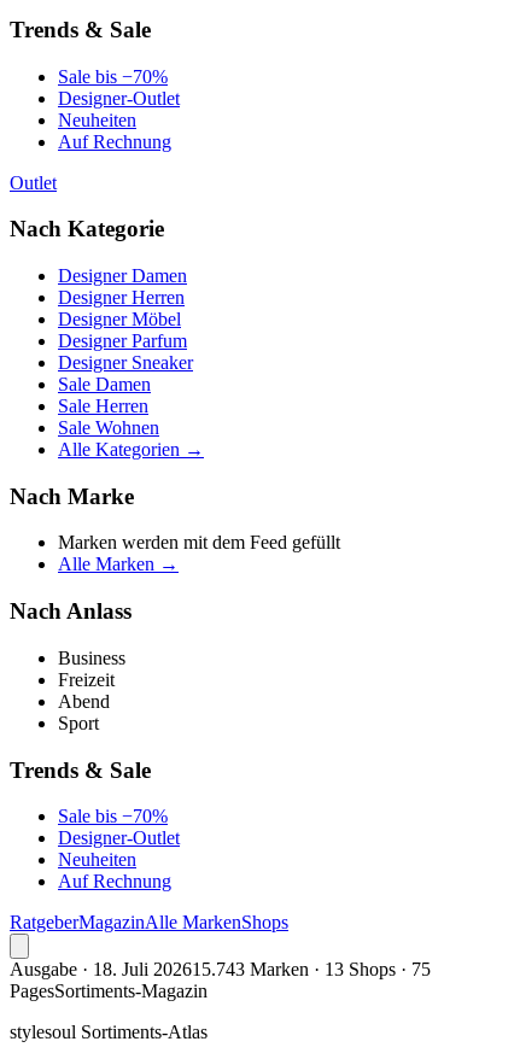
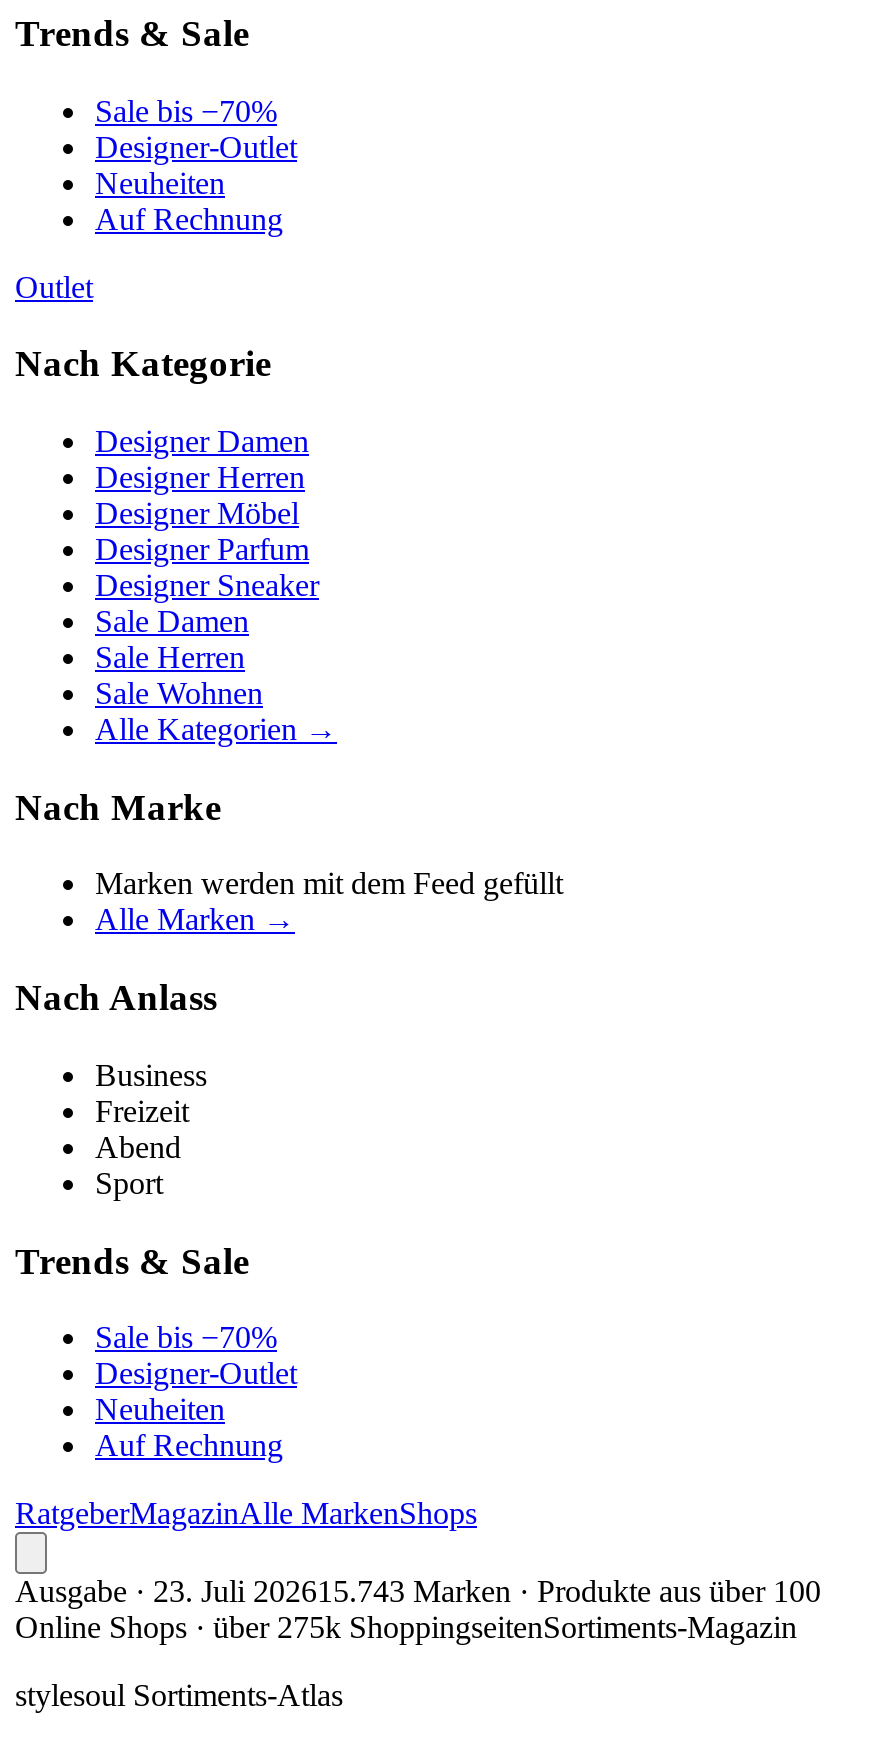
[10,959,431,1001] Ausgabe · 18. Juli 202615.743 Marken · 13 Shops · 75 | PagesSortiments-Magazin -> [15,1574,821,1644] Ausgabe · 23. Juli 202615.743 Marken · Produkte aus über 100 | Online Shops · über 275k ShoppingseitenSortiments-Magazin

